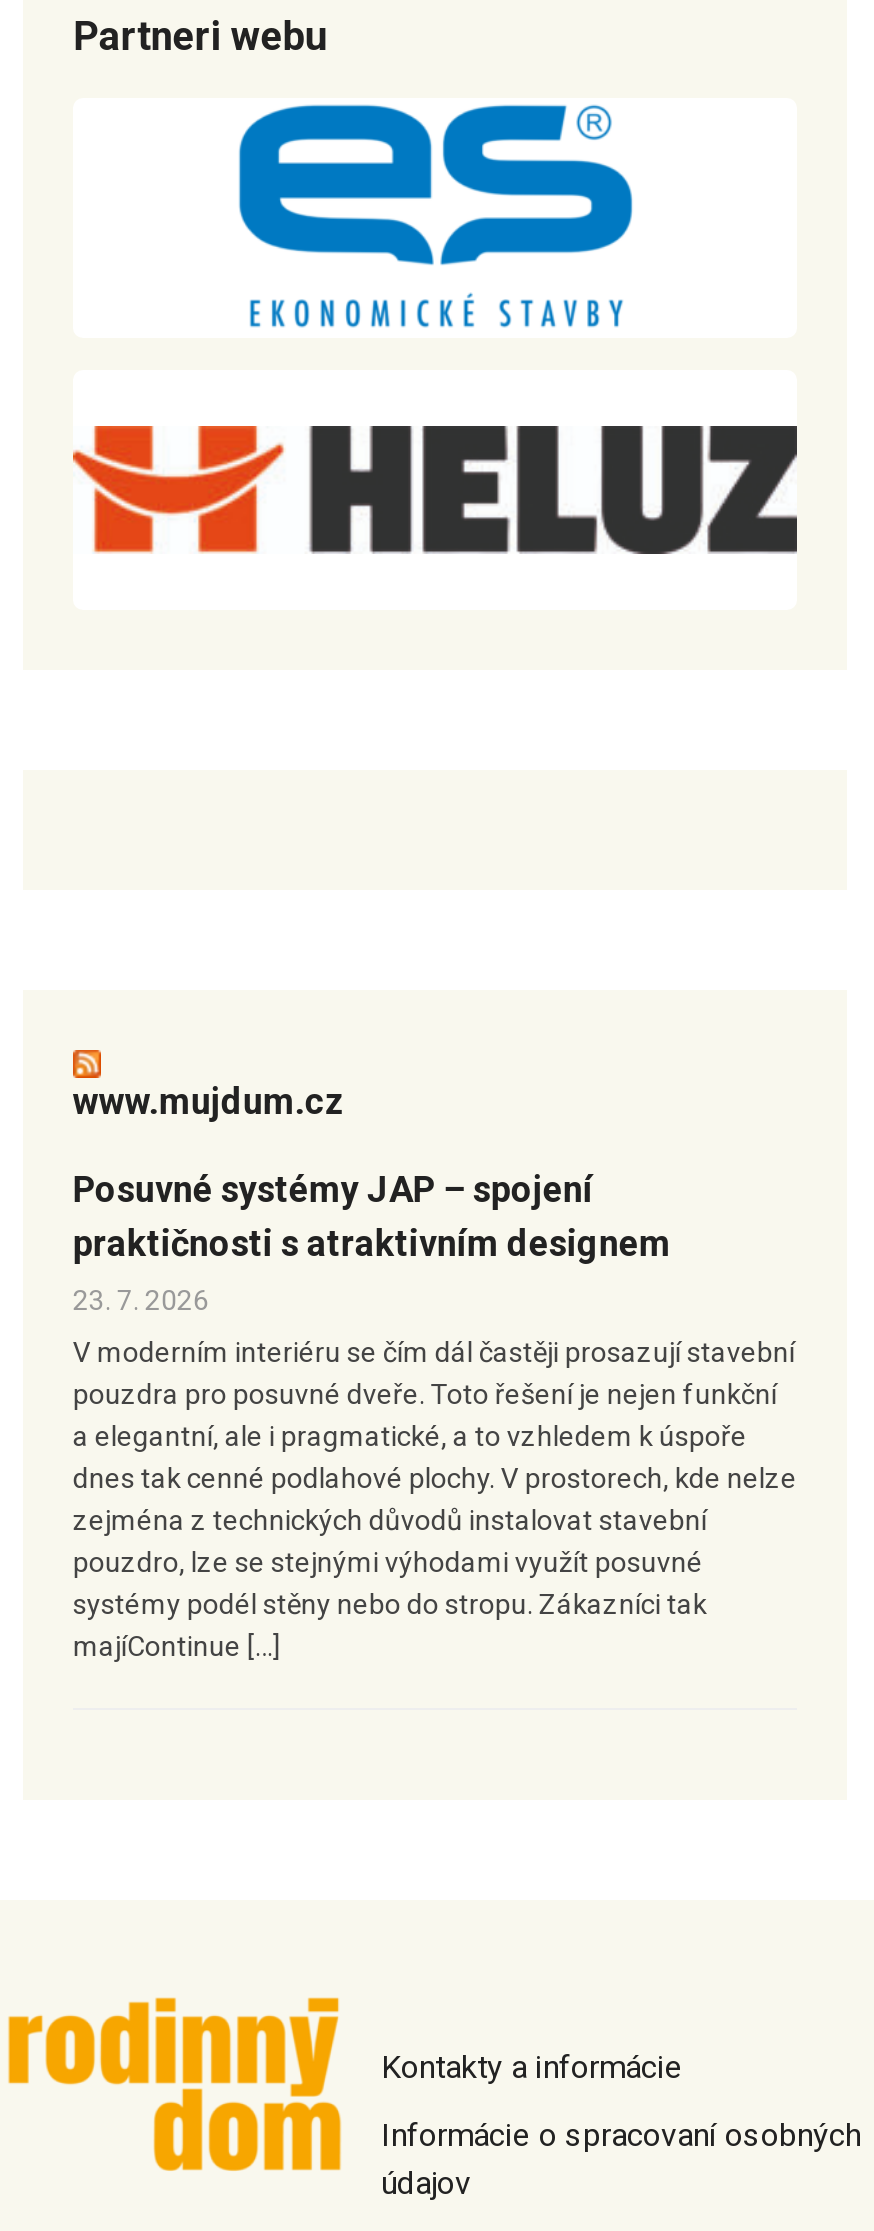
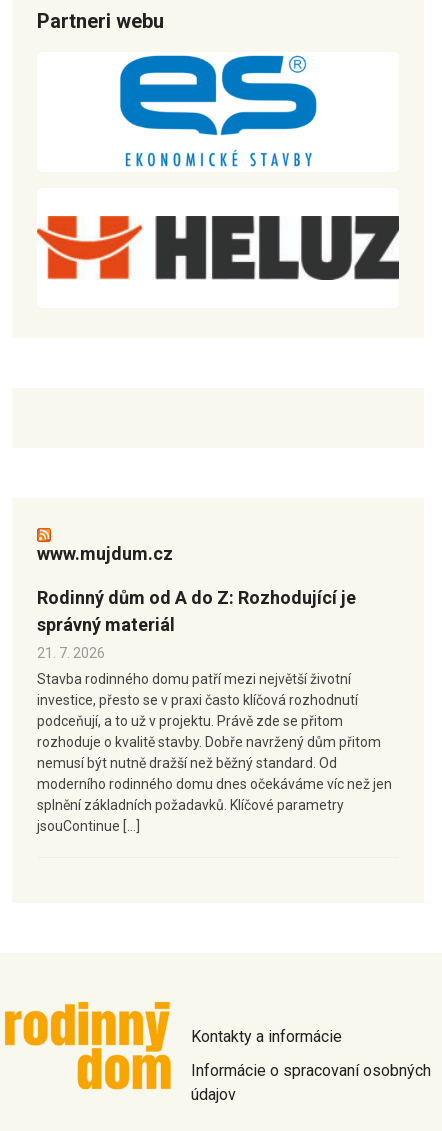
[73,1167,671,1263] Posuvné systémy JAP – spojení | praktičnosti s atraktivním designem -> [37,587,356,635] Rodinný dům od A do Z: Rozhodující je | správný materiál
[73,1283,209,1315] 23. 7. 2026 -> [37,645,105,661] 21. 7. 2026
[73,1335,797,1661] V moderním interiéru se čím dál častěji prosazují stavební | pouzdra pro posuvné dveře. Toto řešení je nejen funkční | a elegantní, ale i pragmatické, a to vzhledem k úspoře | dnes tak cenné podlahové plochy. V prostorech, kde nelze | zejména z technických důvodů instalovat stavební | pouzdro, lze se stejnými výhodami využít posuvné | systémy podél stěny nebo do stropu. Zákazníci tak | majíContinue […] -> [37,671,392,834] Stavba rodinného domu patří mezi největší životní | investice, přesto se v praxi často klíčová rozhodnutí | podceňují, a to už v projektu. Právě zde se přitom | rozhoduje o kvalitě stavby. Dobře navržený dům přitom | nemusí být nutně dražší než běžný standard. Od | moderního rodinného domu dnes očekáváme víc než jen | splnění základních požadavků. Klíčové parametry | jsouContinue […]

